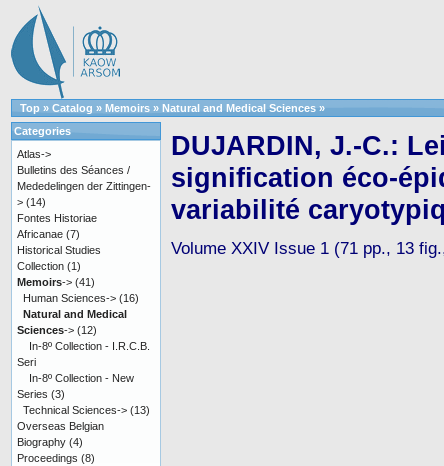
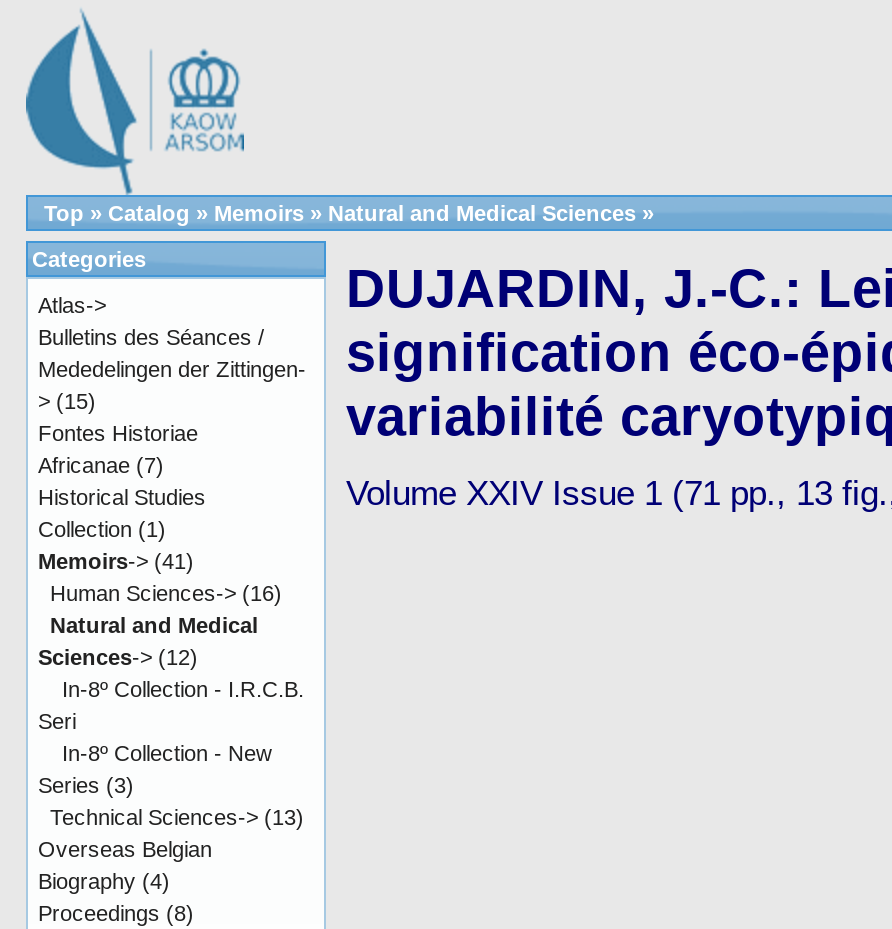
[17,196,46,208] > (14) -> [38,389,96,413] > (15)

